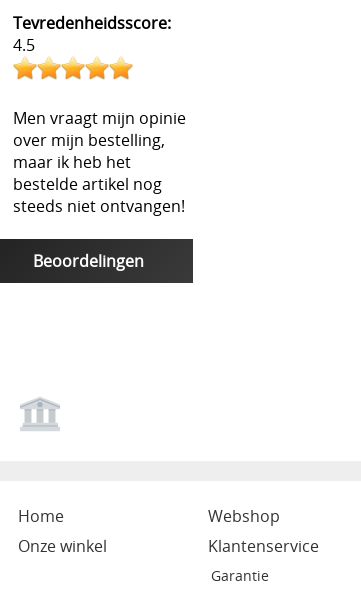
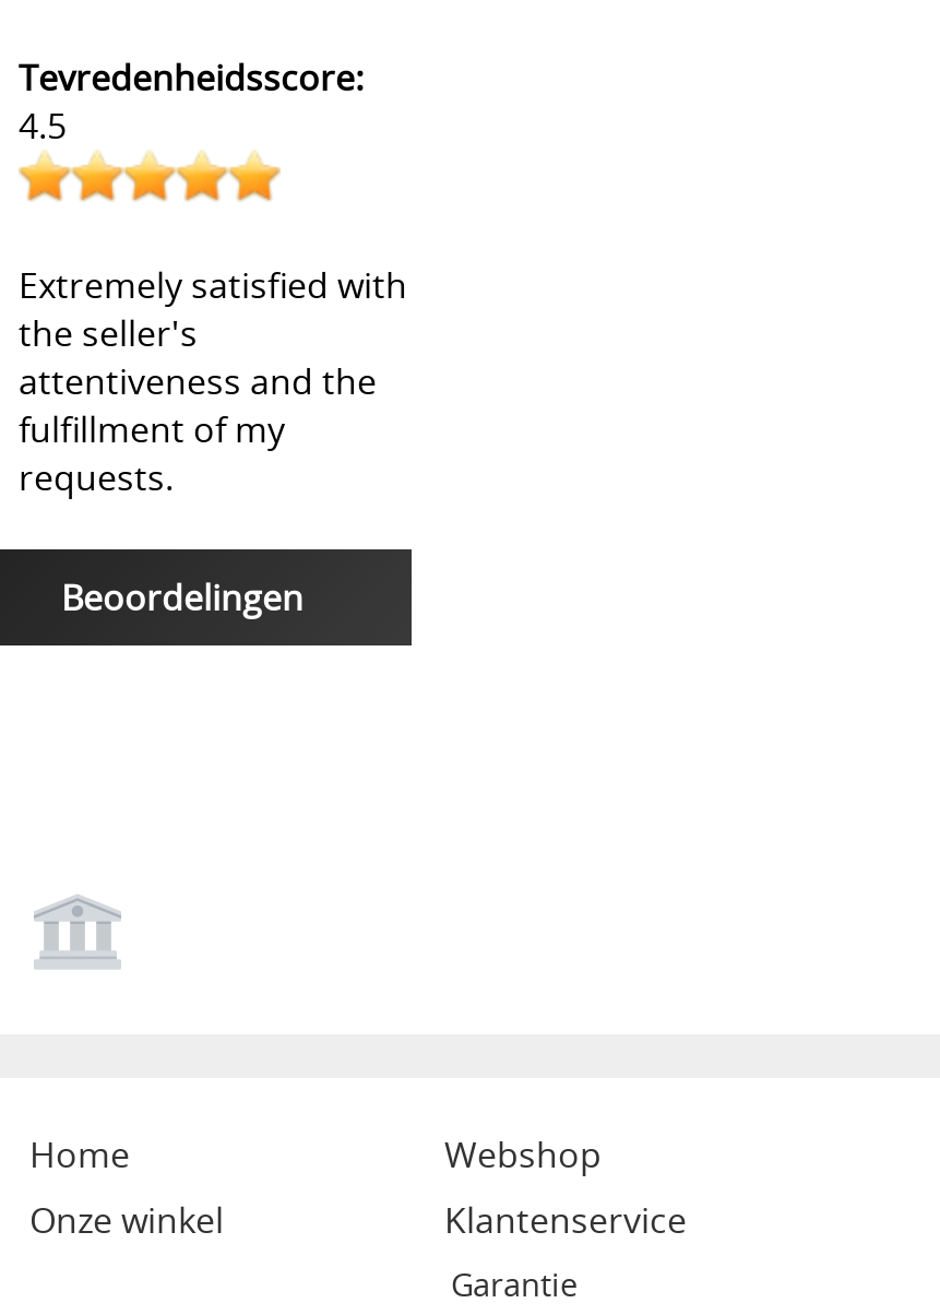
[13,107,186,217] Men vraagt mijn opinie | over mijn bestelling, | maar ik heb het | bestelde artikel nog | steeds niet ontvangen! -> [19,260,407,501] Extremely satisfied with | the seller's | attentiveness and the | fulfillment of my | requests.

